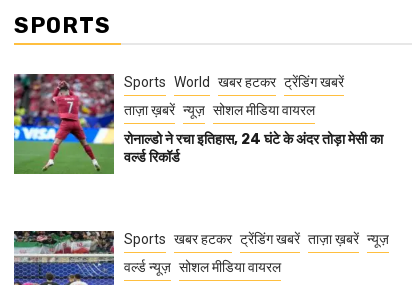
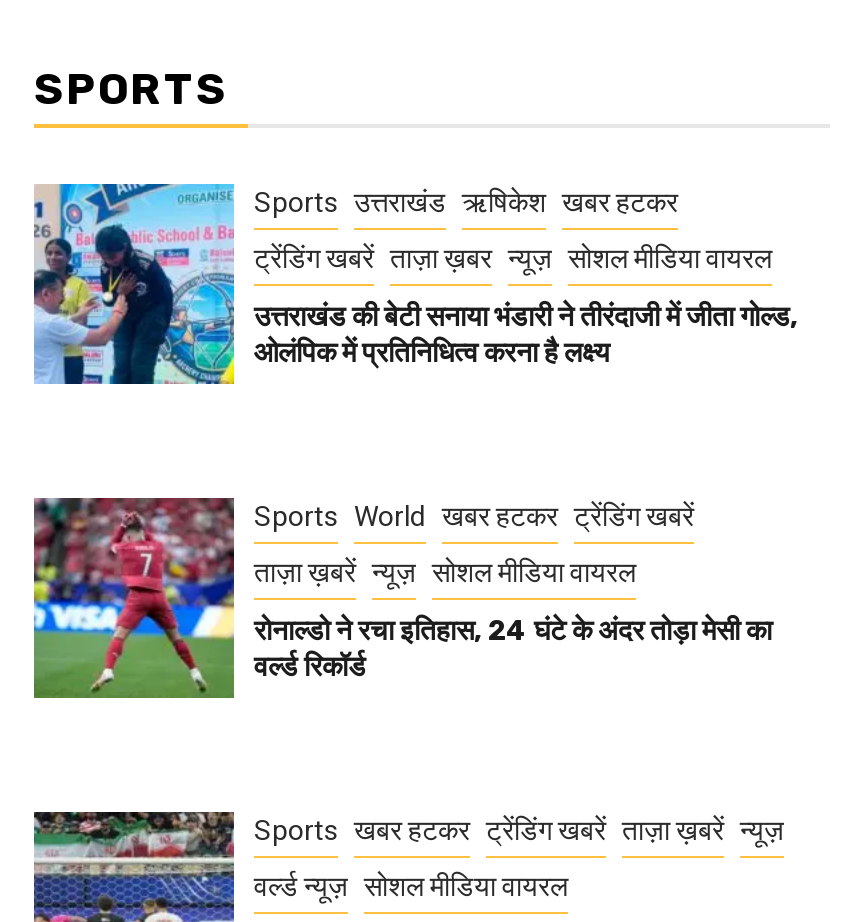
none -> [32,182,798,386] [image] | Sports उत्तराखंड ऋषिकेश खबर हटकर | ट्रेंडिंग खबरें ताज़ा ख़बर न्यूज़ सोशल मीडिया वायरल | उत्तराखंड की बेटी सनाया भंडारी ने तीरंदाजी में जीता गोल्ड, | ओलंपिक में प्रतिनिधित्व करना है लक्ष्य

